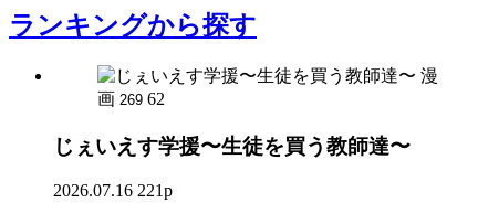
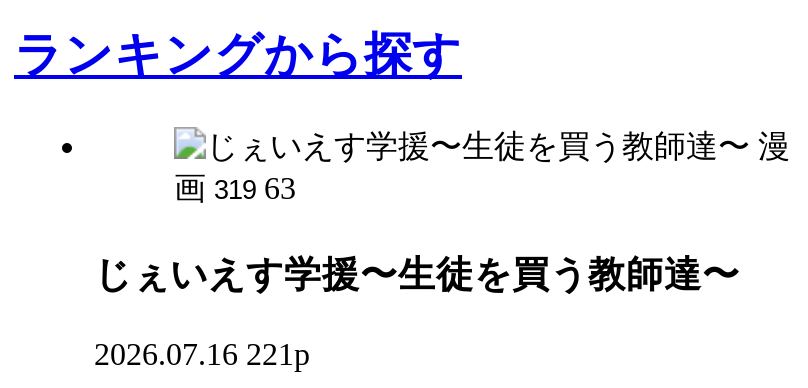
[97,89,165,108] 画 269 62 -> [174,171,296,205] 画 319 63

